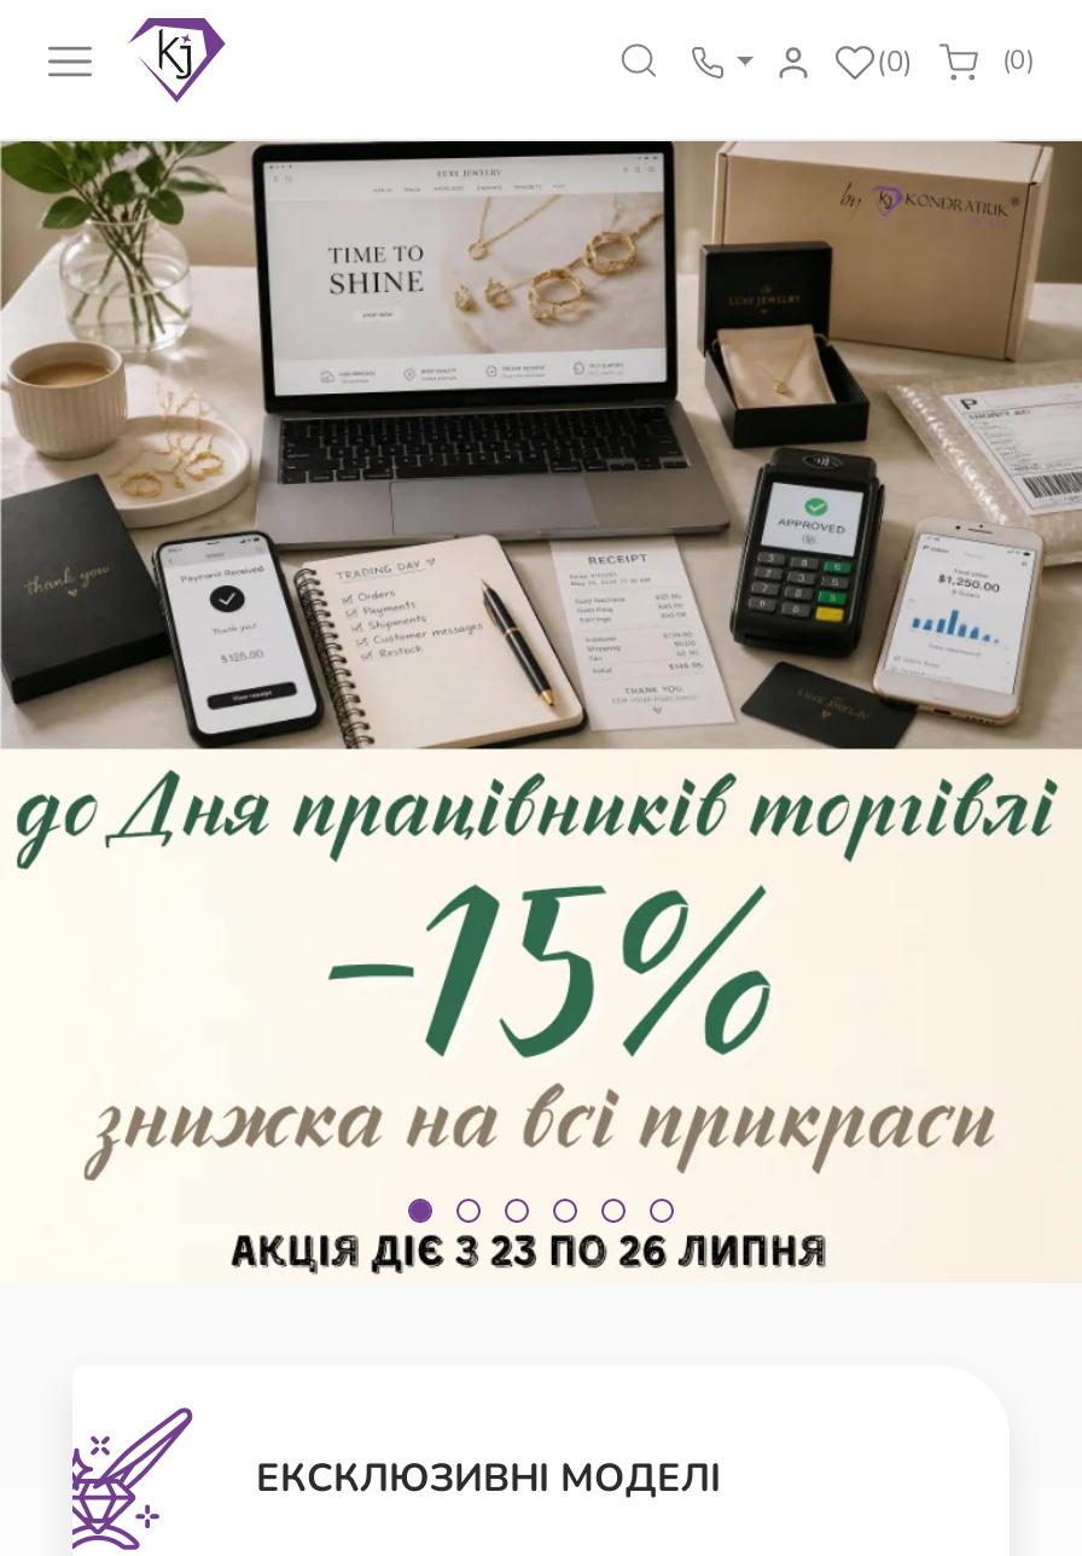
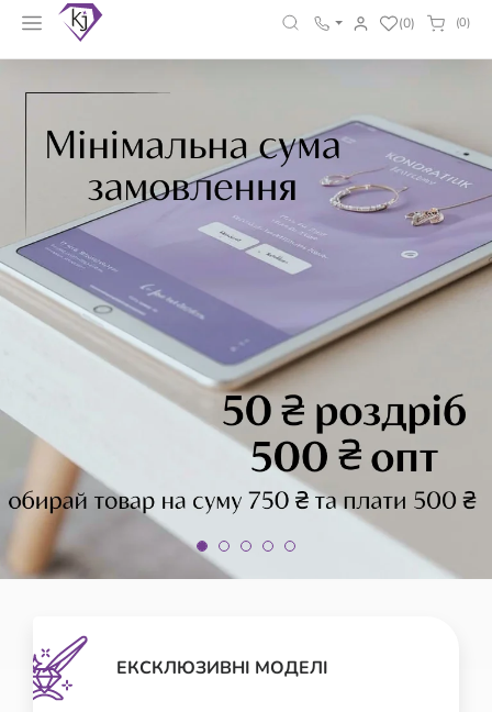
[7,141,1075,1283] [image] -> [3,60,489,580] [image]

